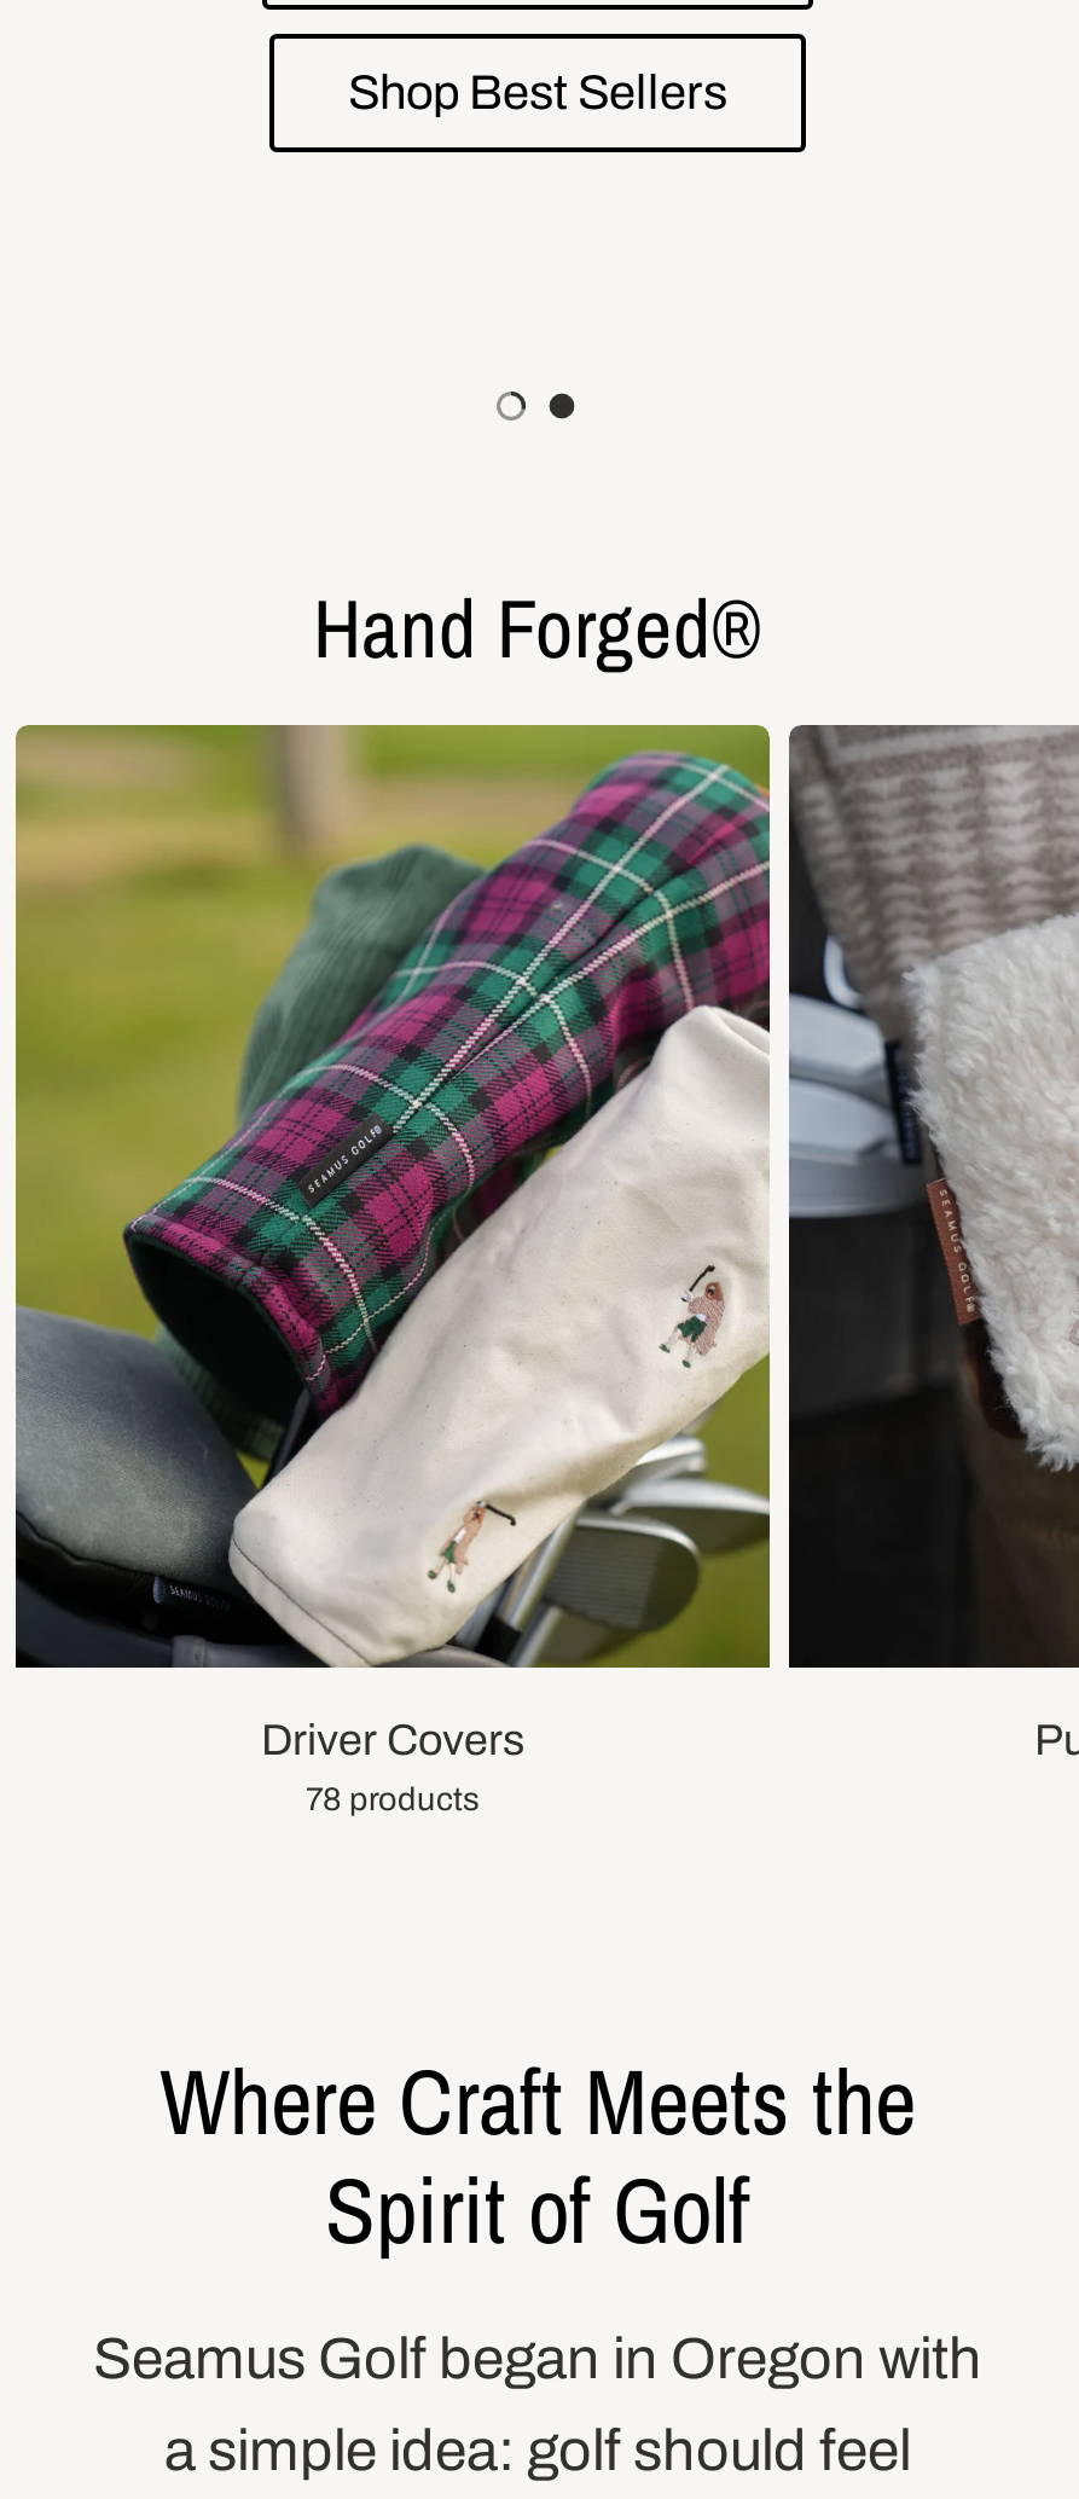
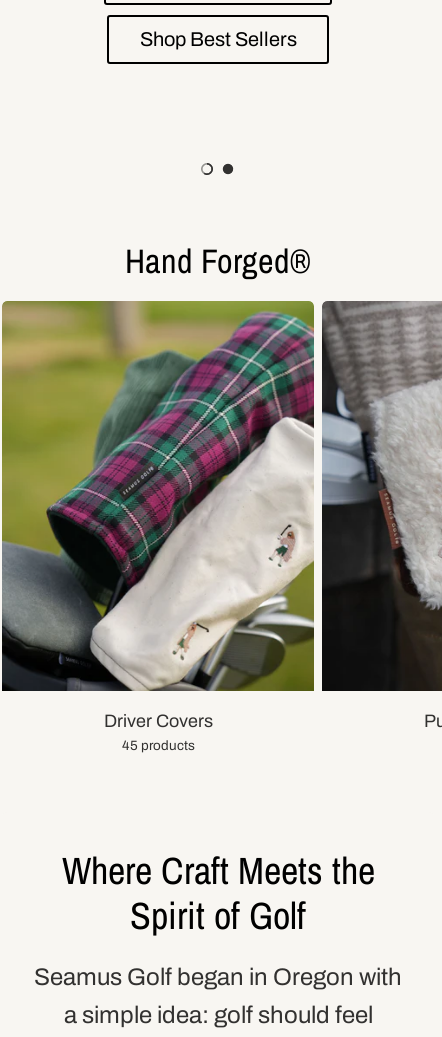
[306,1781,480,1817] 78 products -> [121,738,194,753] 45 products

